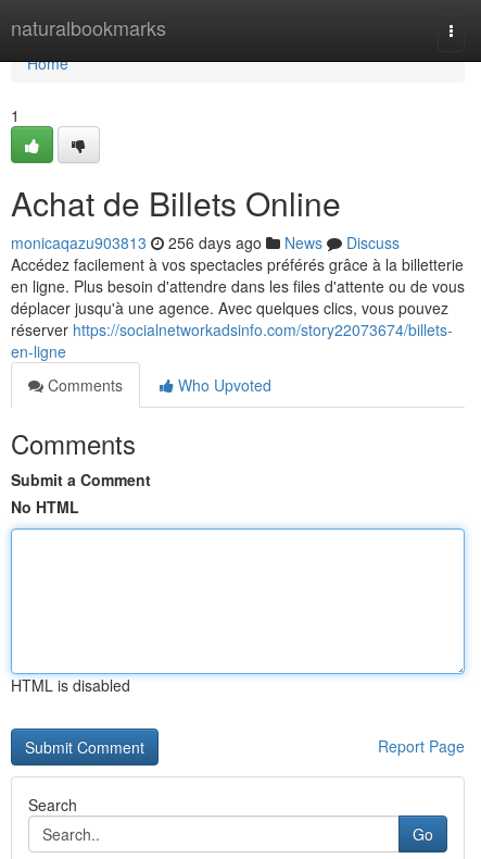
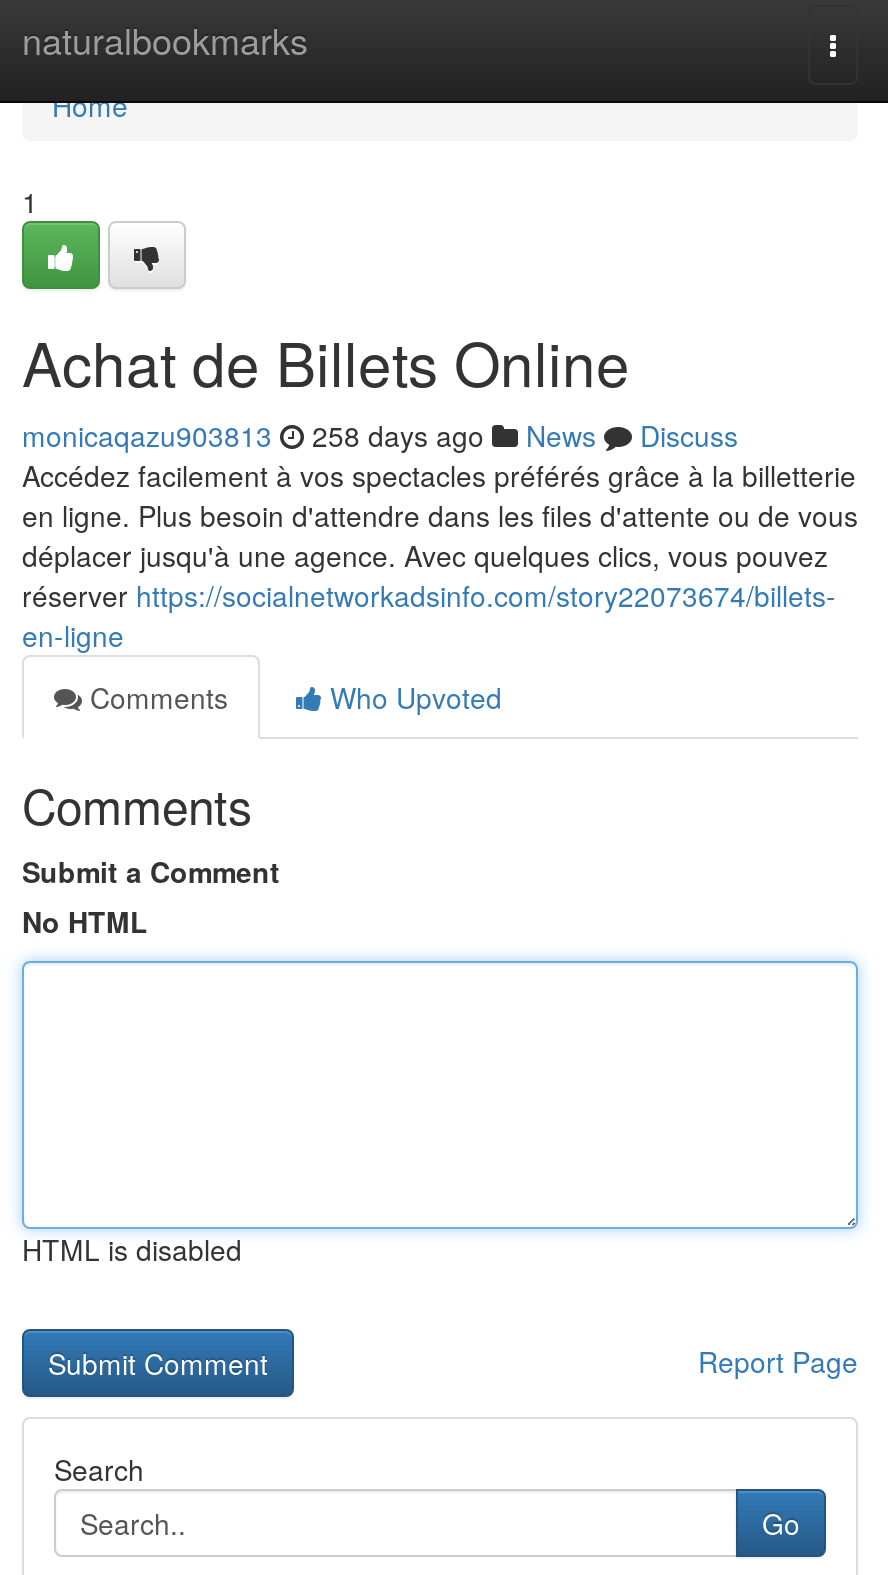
[11,232,400,253] monicaqazu903813 256 days ago News Discuss -> [22,415,738,455] monicaqazu903813 258 days ago News Discuss

